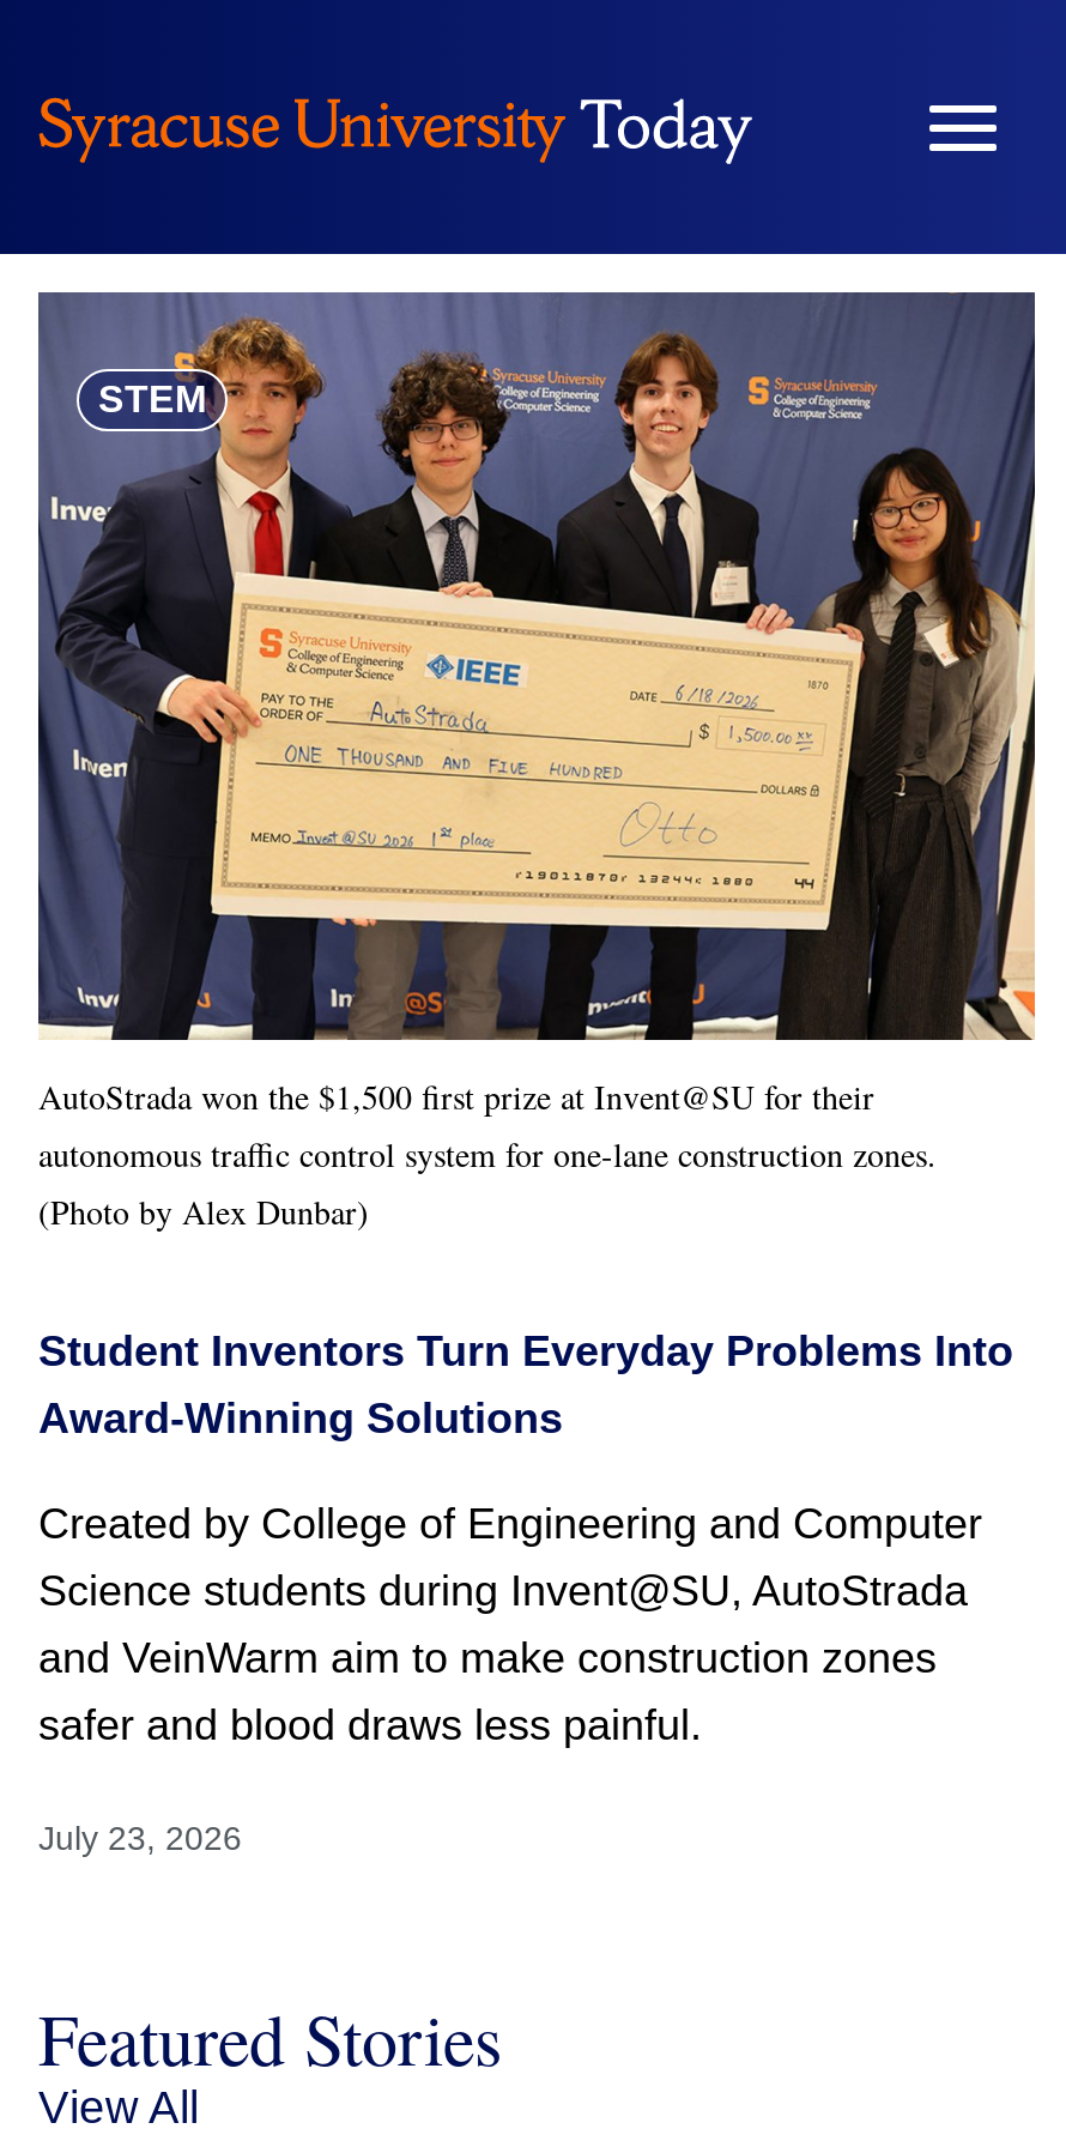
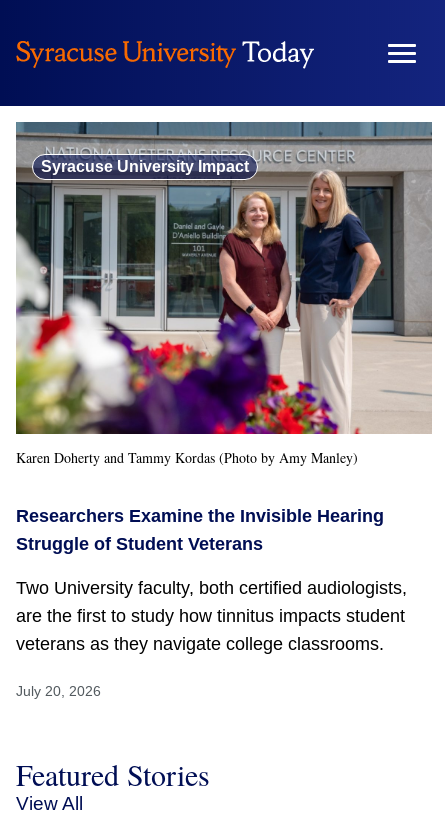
[36,292,1037,1042] [image] | STEM -> [15,122,432,435] [image] | Syracuse University Impact
[38,1073,937,1234] AutoStrada won the $1,500 first prize at Invent@SU for their | autonomous traffic control system for one-lane construction zones. | (Photo by Alex Dunbar) -> [16,448,358,467] Karen Doherty and Tammy Kordas (Photo by Amy Manley)
[38,1327,1013,1443] Student Inventors Turn Everyday Problems Into | Award-Winning Solutions -> [16,506,384,554] Researchers Examine the Invisible Hearing | Struggle of Student Veterans
[38,1500,982,1749] Created by College of Engineering and Computer | Science students during Invent@SU, AutoStrada | and VeinWarm aim to make construction zones | safer and blood draws less painful. -> [16,578,407,654] Two University faculty, both certified audiologists, | are the first to study how tinnitus impacts student | veterans as they navigate college classrooms.
[38,1819,242,1857] July 23, 2026 -> [16,683,101,699] July 20, 2026

